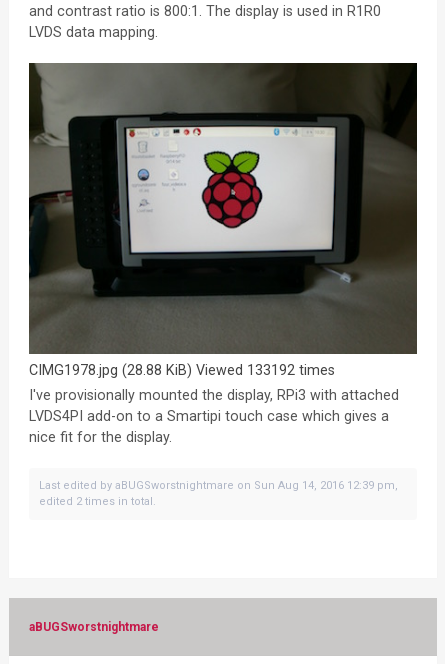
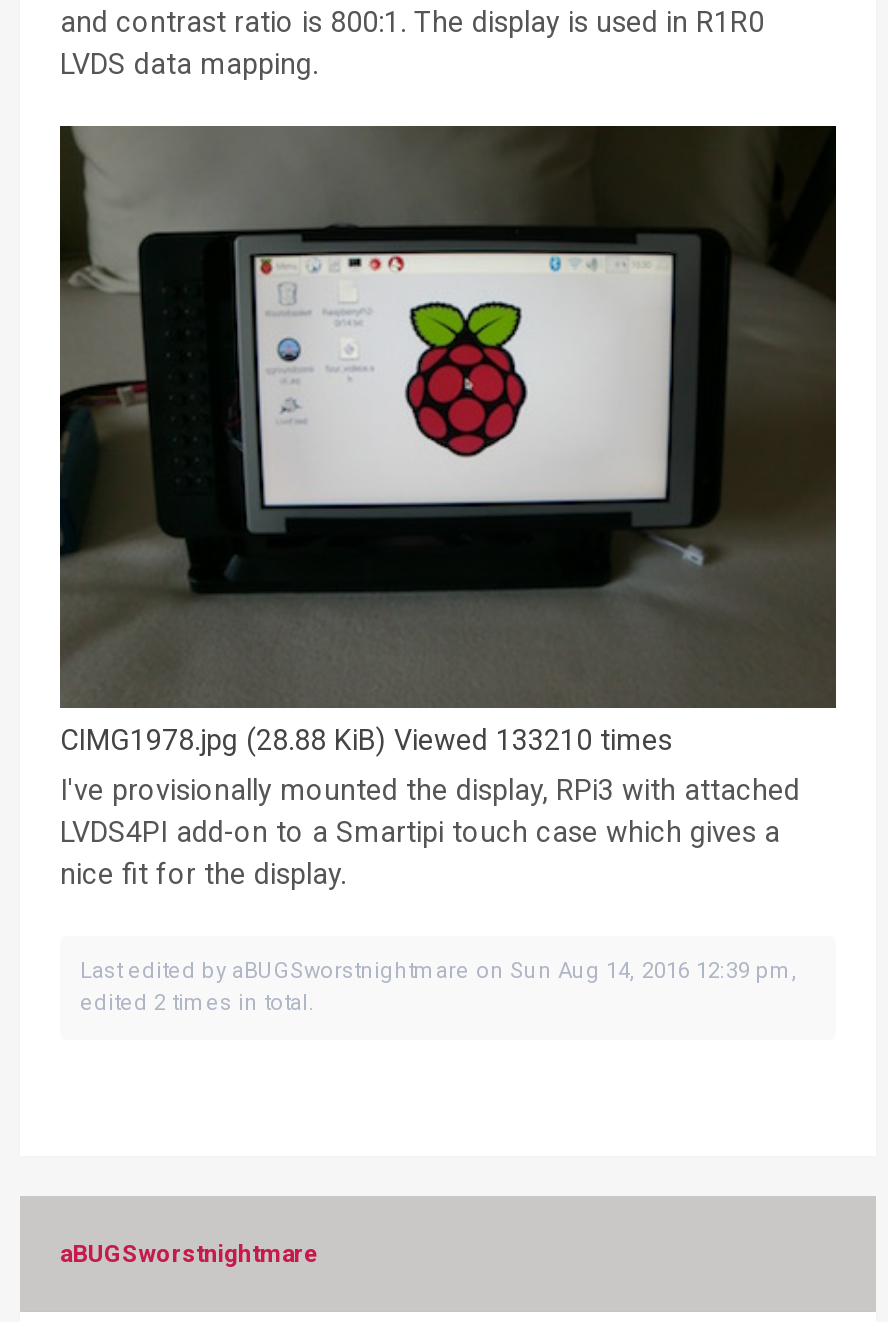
[29,362,335,378] CIMG1978.jpg (28.88 KiB) Viewed 133192 times -> [60,724,672,756] CIMG1978.jpg (28.88 KiB) Viewed 133210 times

